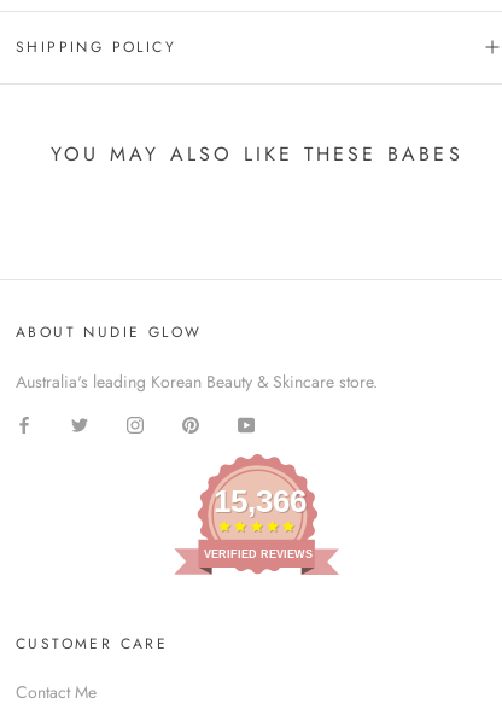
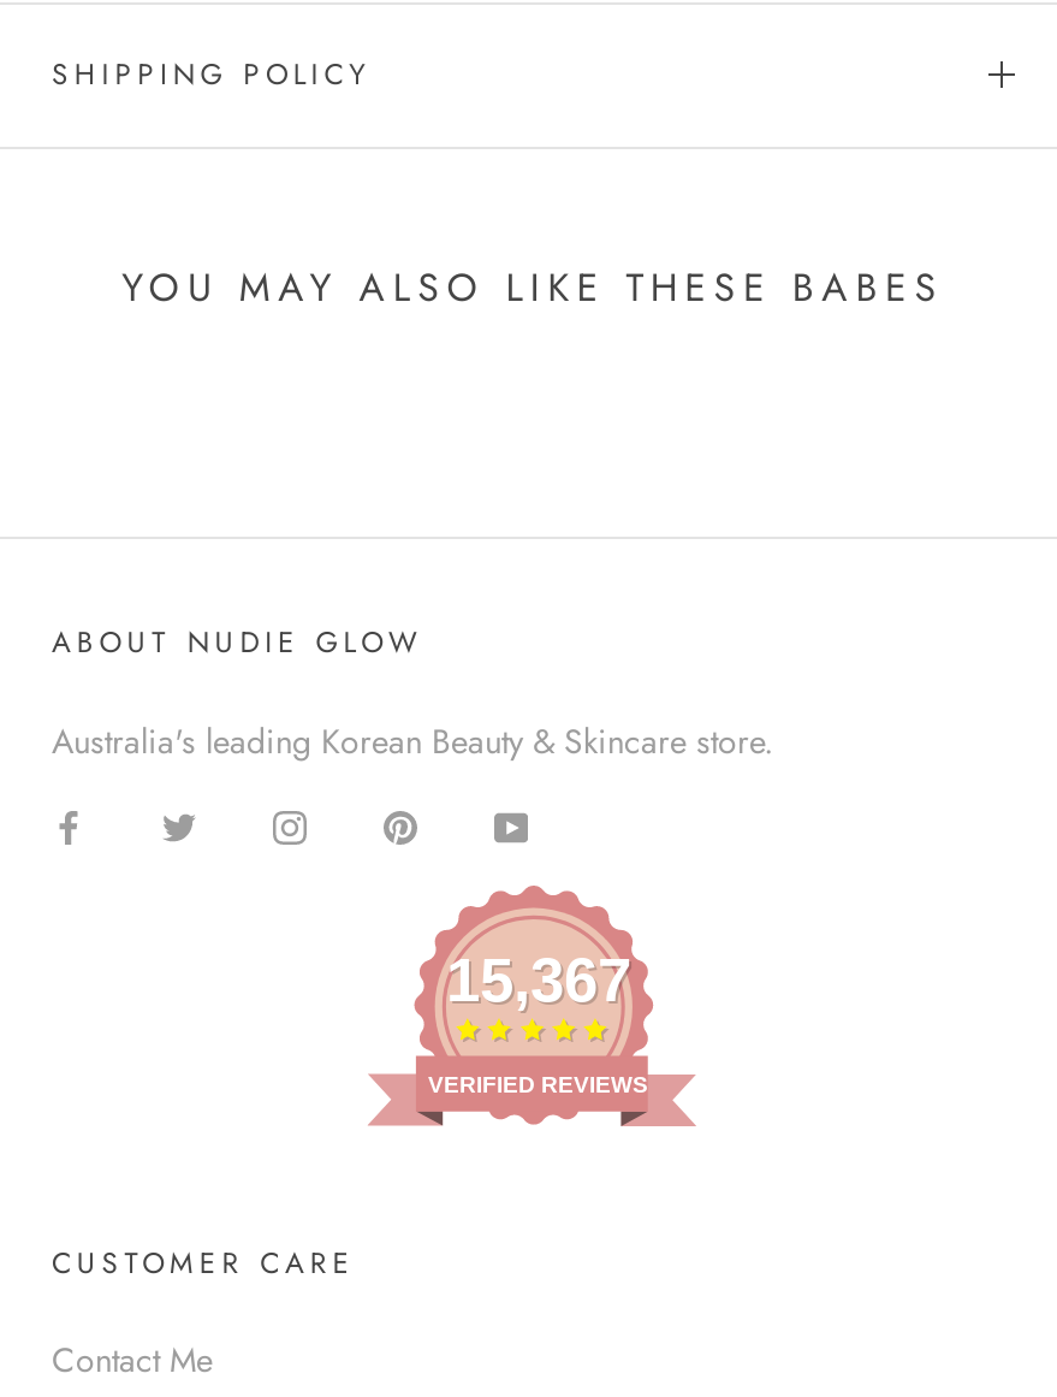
[214,484,307,518] 15,366 -> [446,945,631,1014] 15,367

